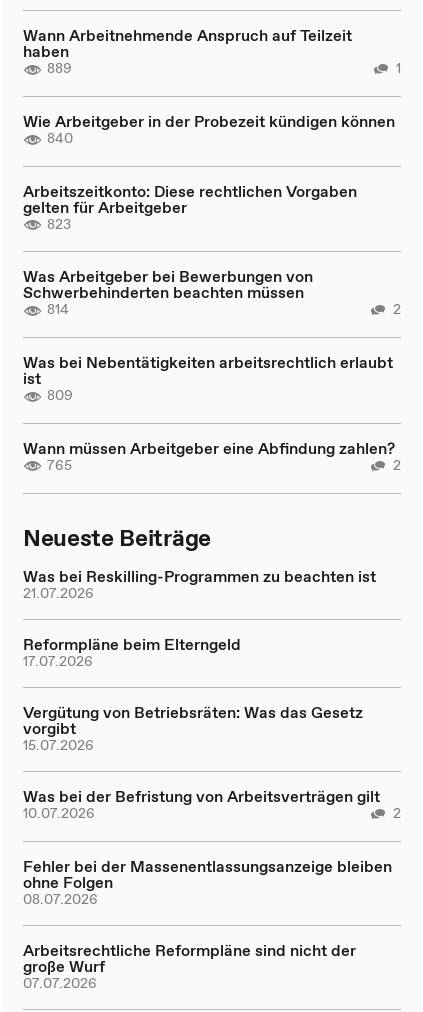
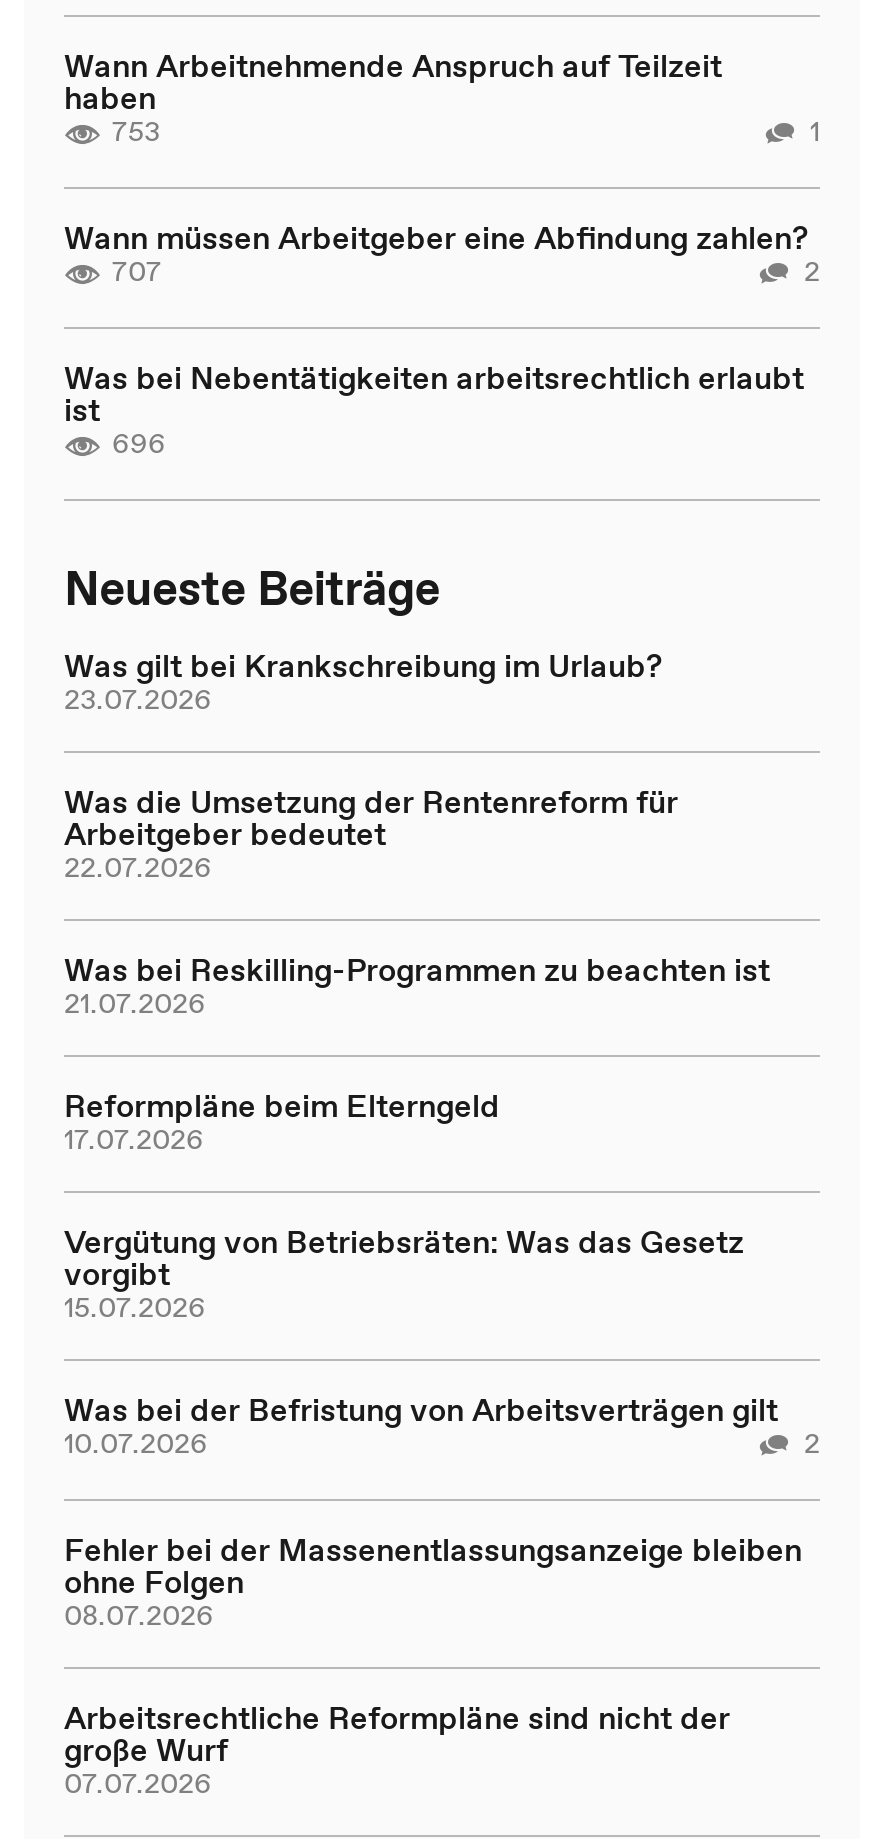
[47,58,72,78] 889 -> [112,111,160,151] 753
[23,110,395,319] Wie Arbeitgeber in der Probezeit kündigen können | 840 | Arbeitszeitkonto: Diese rechtlichen Vorgaben | gelten für Arbeitgeber | 823 | Was Arbeitgeber bei Bewerbungen von | Schwerbehinderten beachten müssen | 814 -> [112,251,162,291] 707
moved [23,299,401,389] -> [64,251,820,431]: 2 | Was bei Nebentätigkeiten arbeitsrechtlich erlaubt | ist
[47,385,401,474] 809 | 765 | 2 -> [112,423,166,463] 696
moved [23,436,395,458] -> [64,215,808,259]: Wann müssen Arbeitgeber eine Abfindung zahlen?
moved [23,520,211,553] -> [64,554,440,620]: Neueste Beiträge
none -> [64,642,678,886] Was gilt bei Krankschreibung im Urlaub? | 23.07.2026 | Was die Umsetzung der Rentenreform für | Arbeitgeber bedeutet | 22.07.2026

